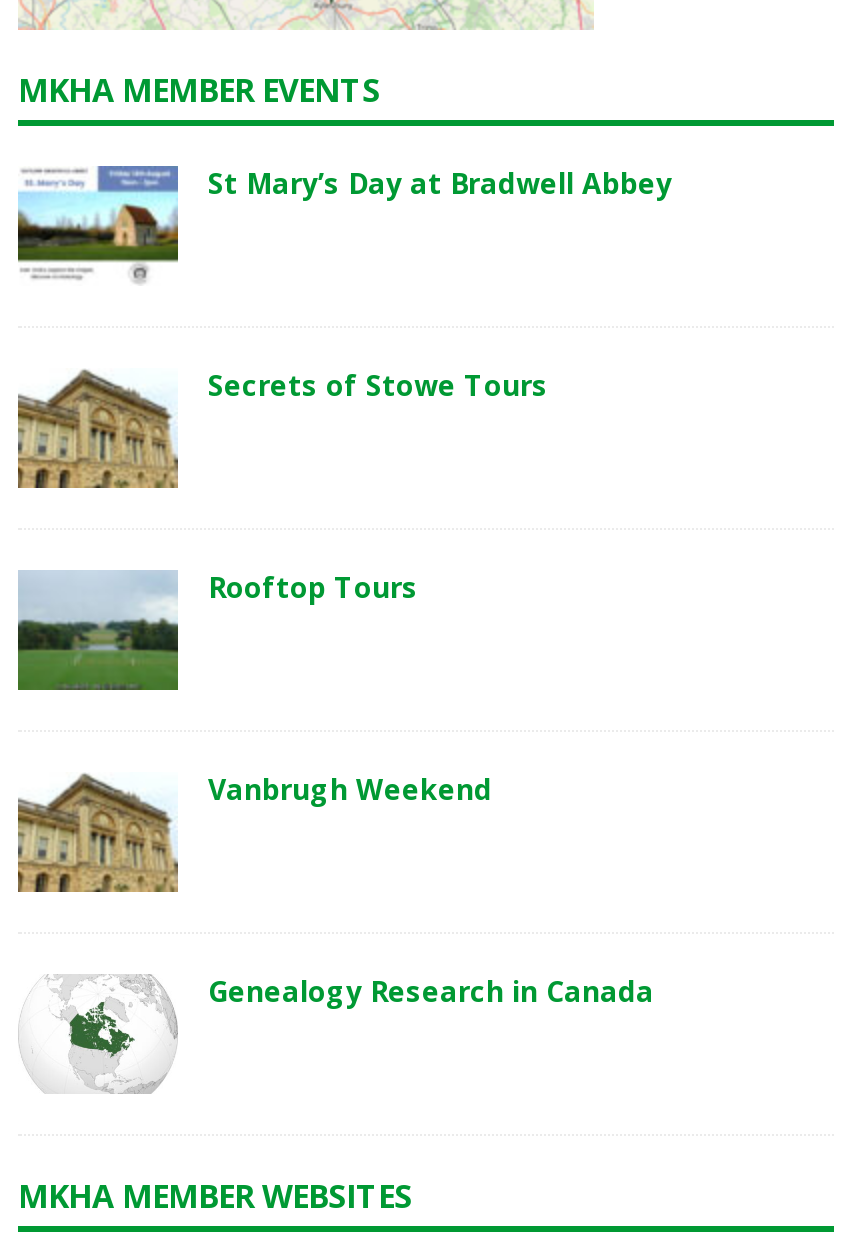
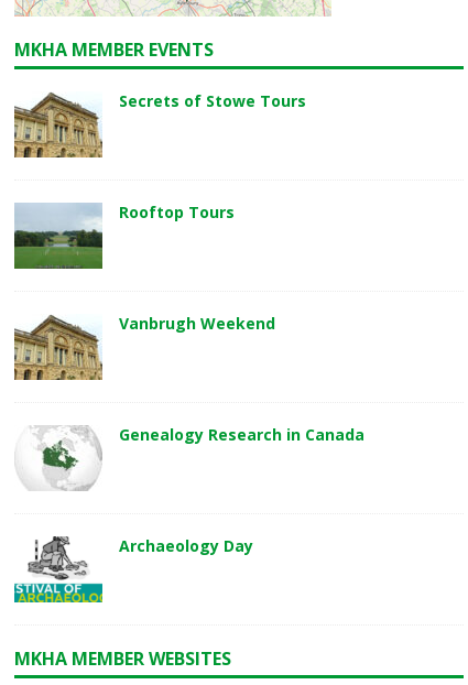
[16,164,672,284] [image] | St Mary’s Day at Bradwell Abbey -> none
moved [14,366,654,1010] -> [12,90,364,445]: [image] | Secrets of Stowe Tours | Rooftop Tours | Vanbrugh Weekend | Genealogy Research in Canada
moved [26,976,176,1094] -> [19,426,101,491]: [image]
none -> [13,535,253,604] [image] | Archaeology Day

